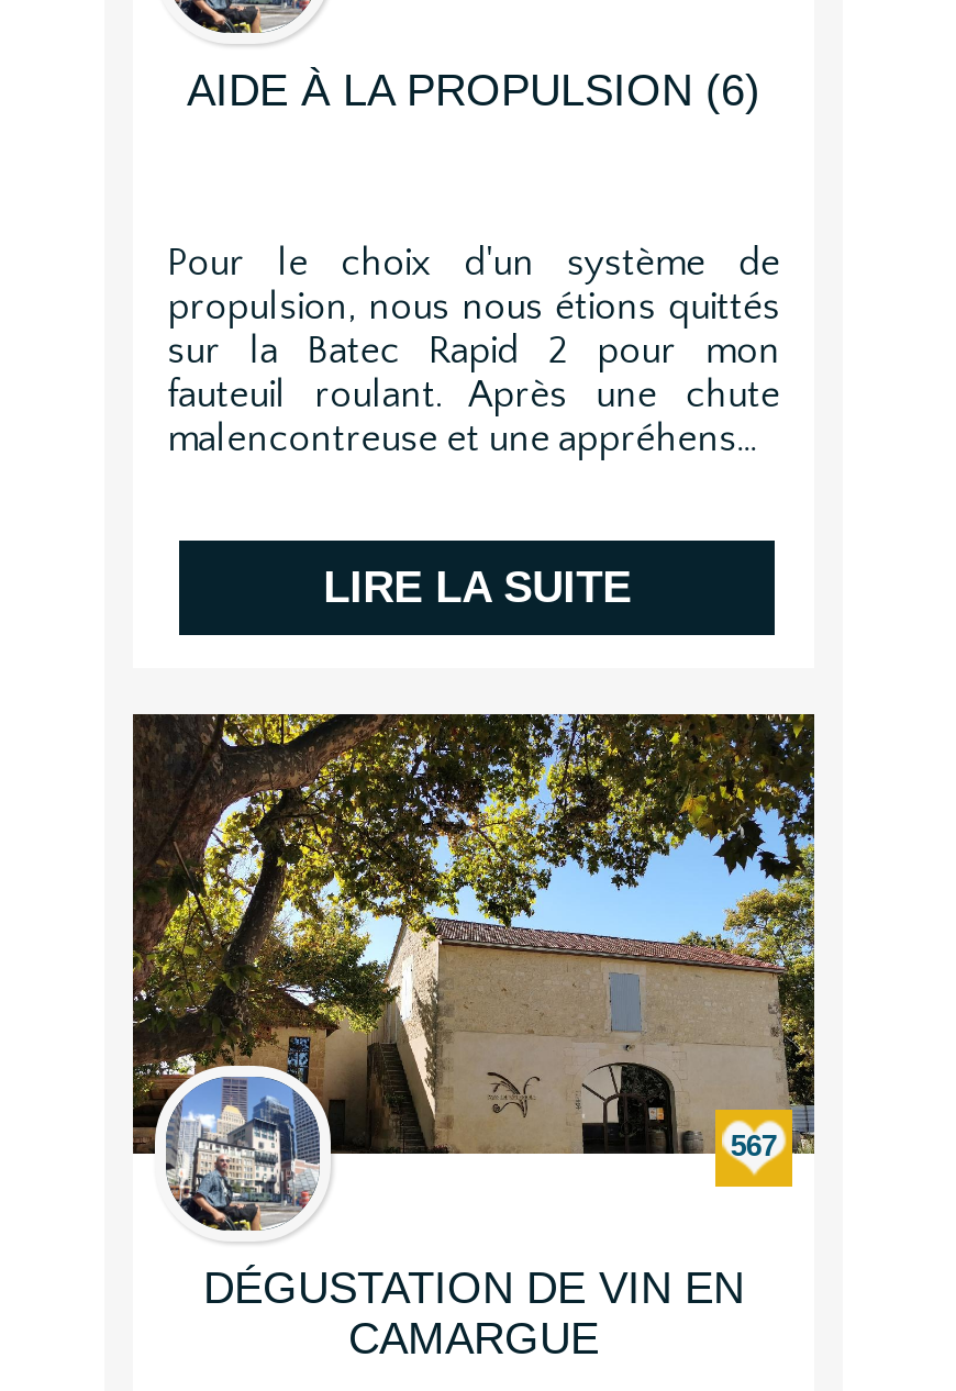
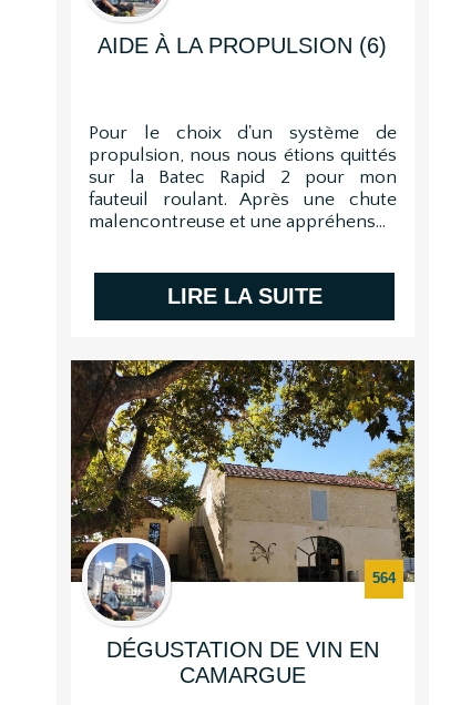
[730,1130,776,1163] 567 -> [372,570,395,587] 564

